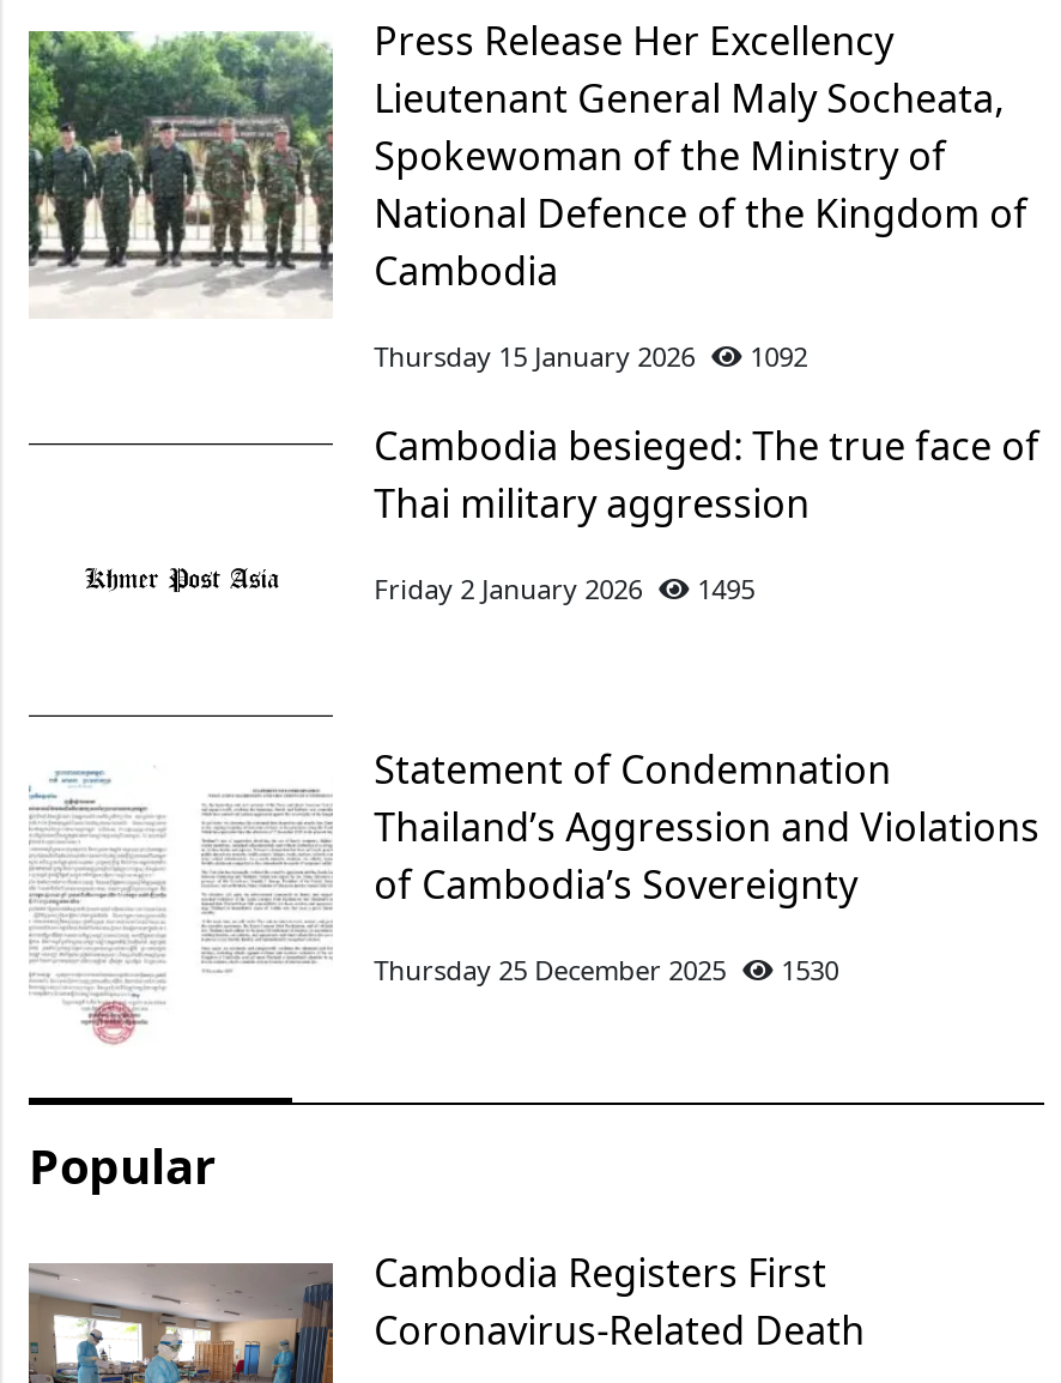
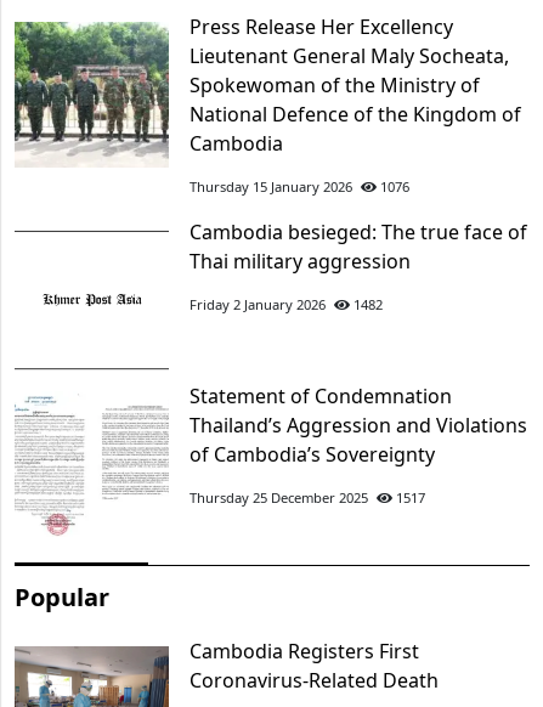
[374,339,808,375] Thursday 15 January 2026 1092 -> [190,178,410,196] Thursday 15 January 2026 1076
[374,571,755,607] Friday 2 January 2026 1495 -> [190,296,383,314] Friday 2 January 2026 1482
[374,953,839,988] Thursday 25 December 2025 1530 -> [190,489,425,507] Thursday 25 December 2025 1517

